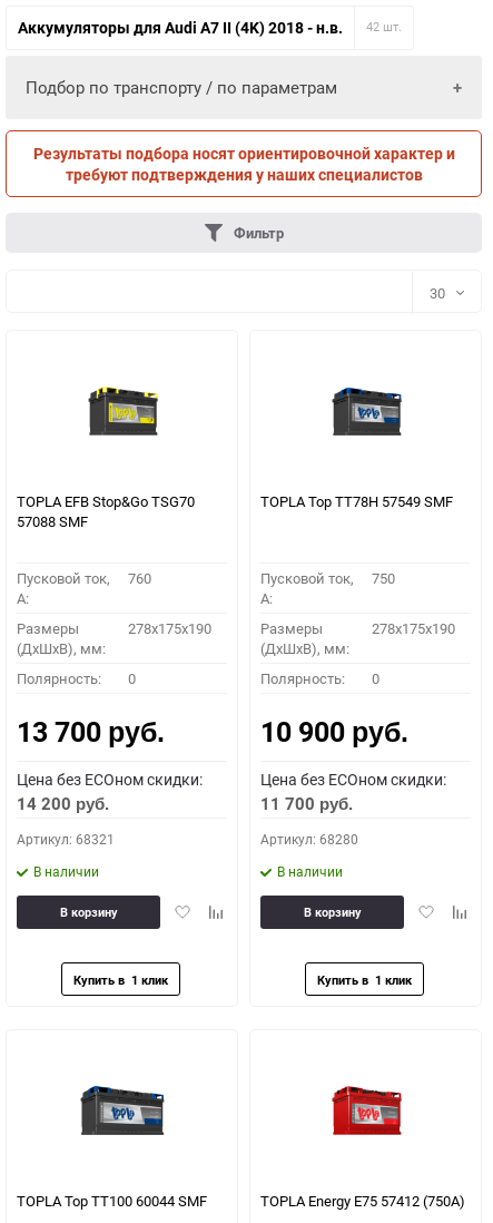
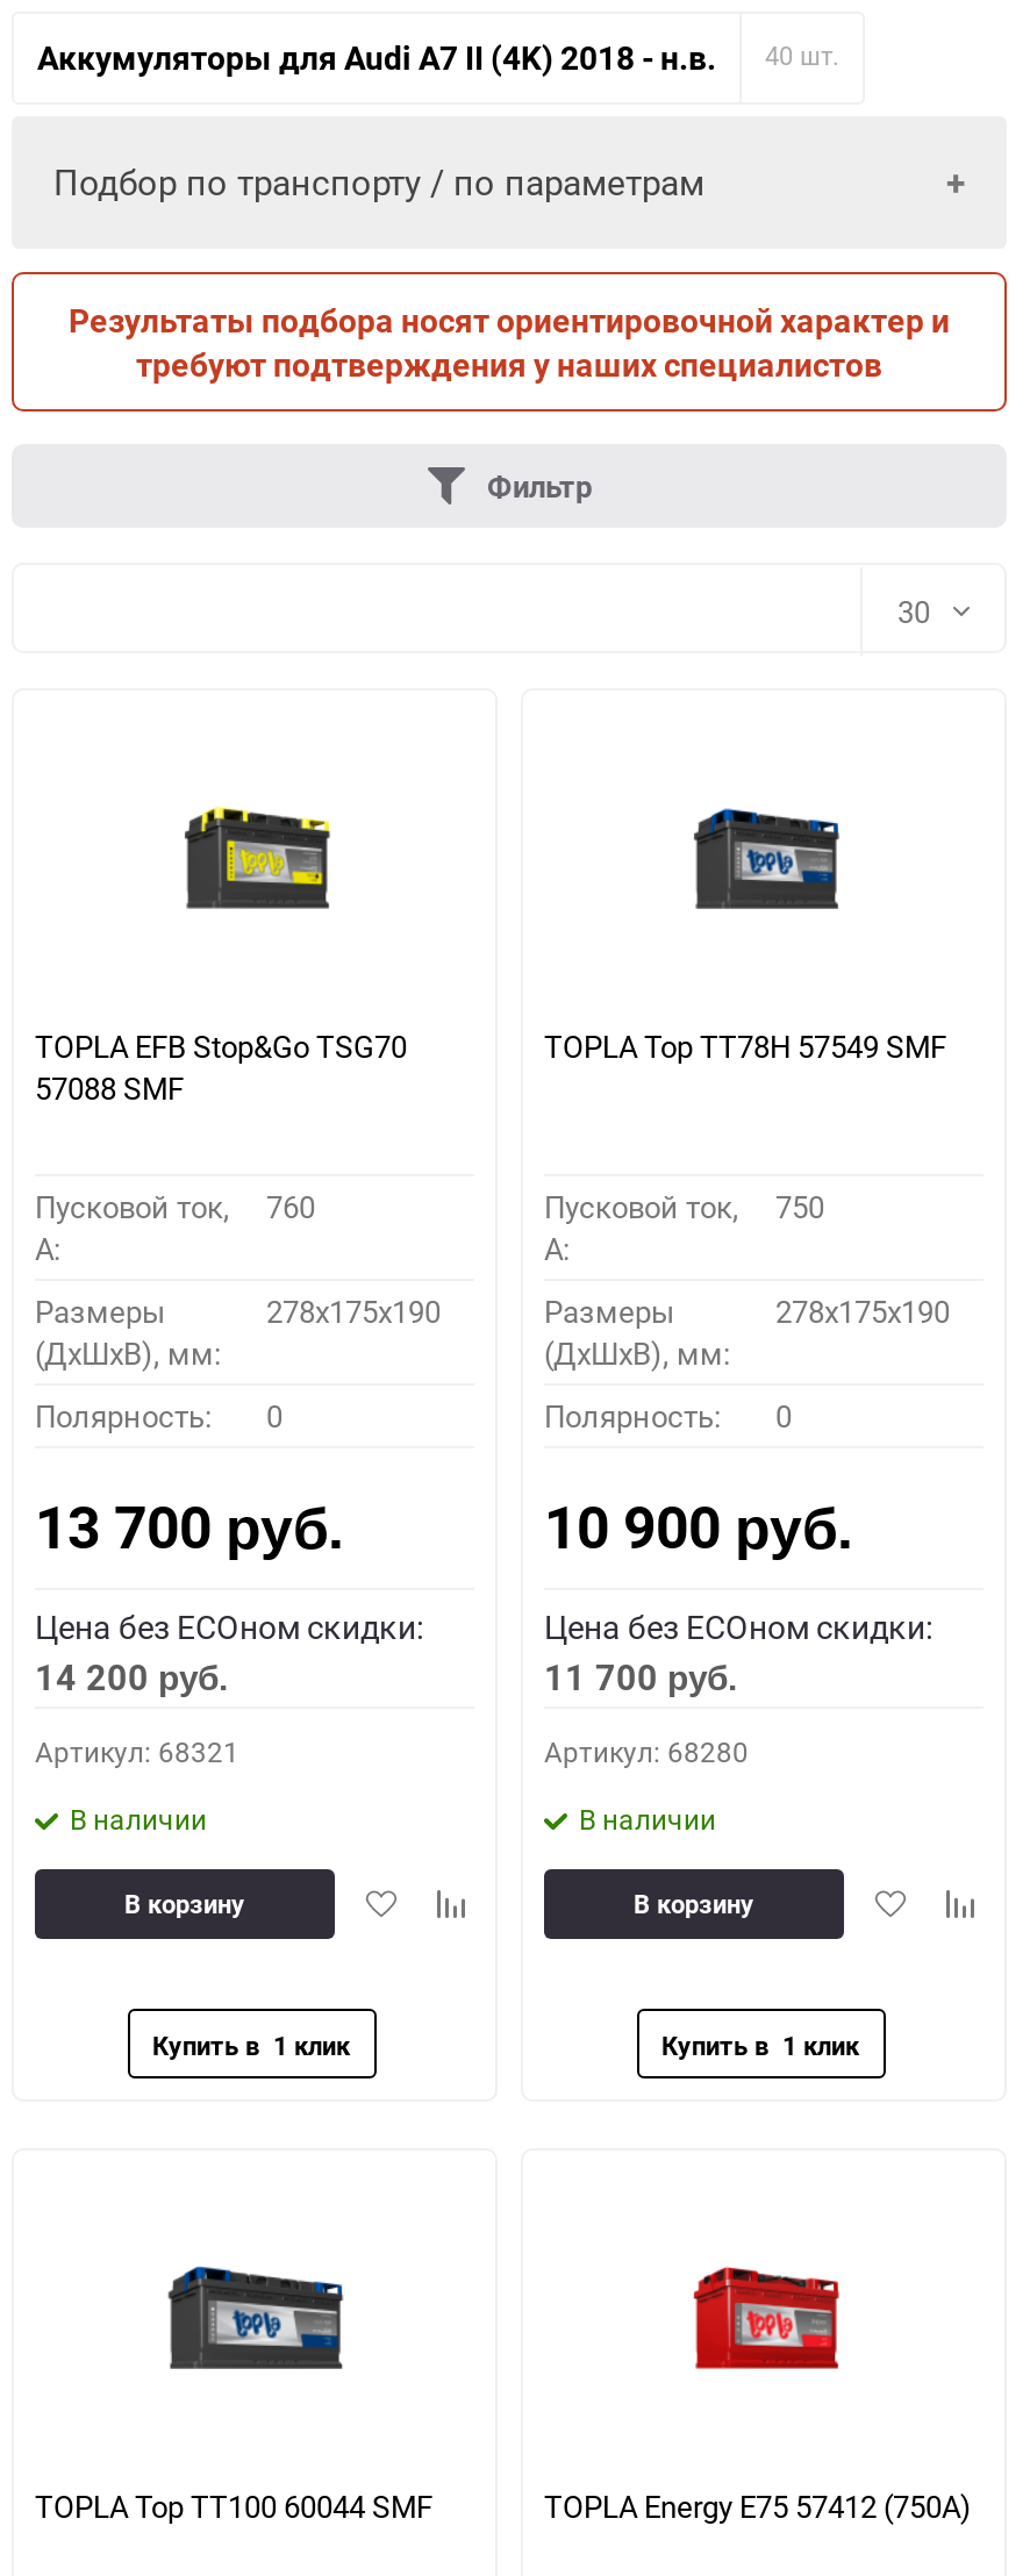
[18,17,402,38] Аккумуляторы для Audi A7 II (4K) 2018 - н.в. 42 шт. -> [37,35,839,79] Аккумуляторы для Audi A7 II (4K) 2018 - н.в. 40 шт.

